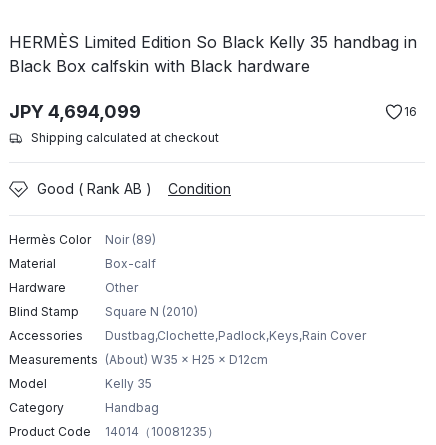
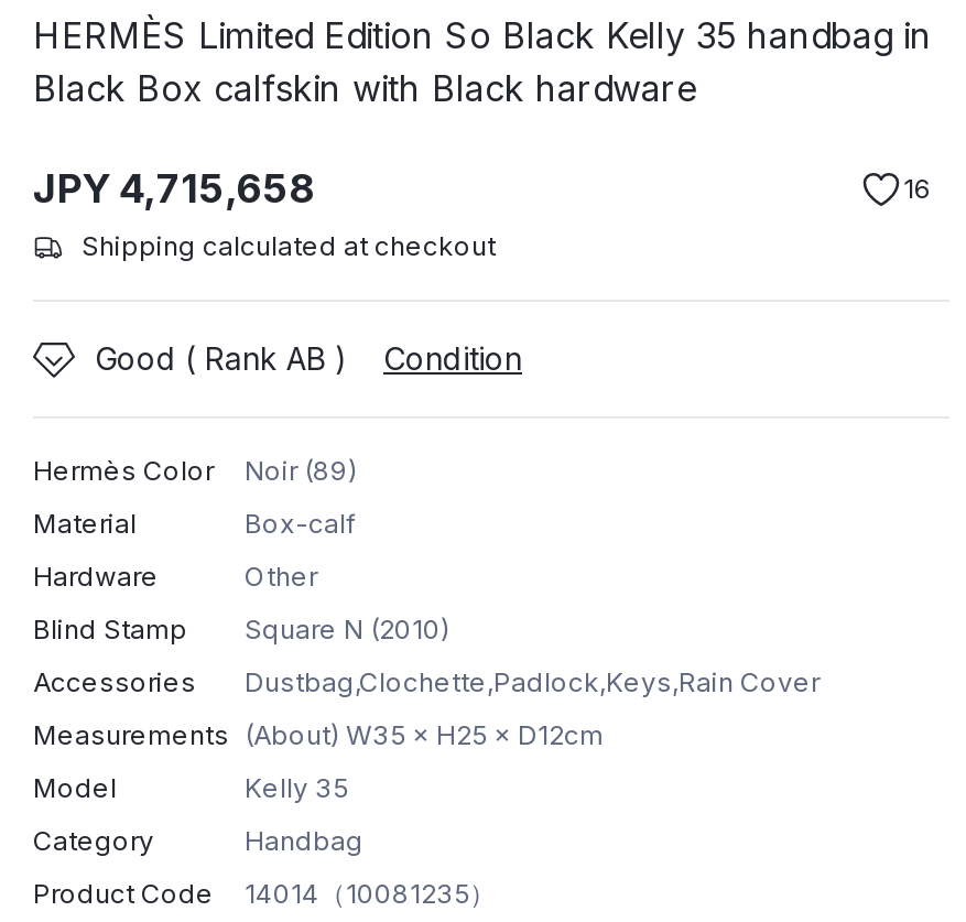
[9,101,141,122] JPY 4,694,099 -> [33,165,315,211] JPY 4,715,658

